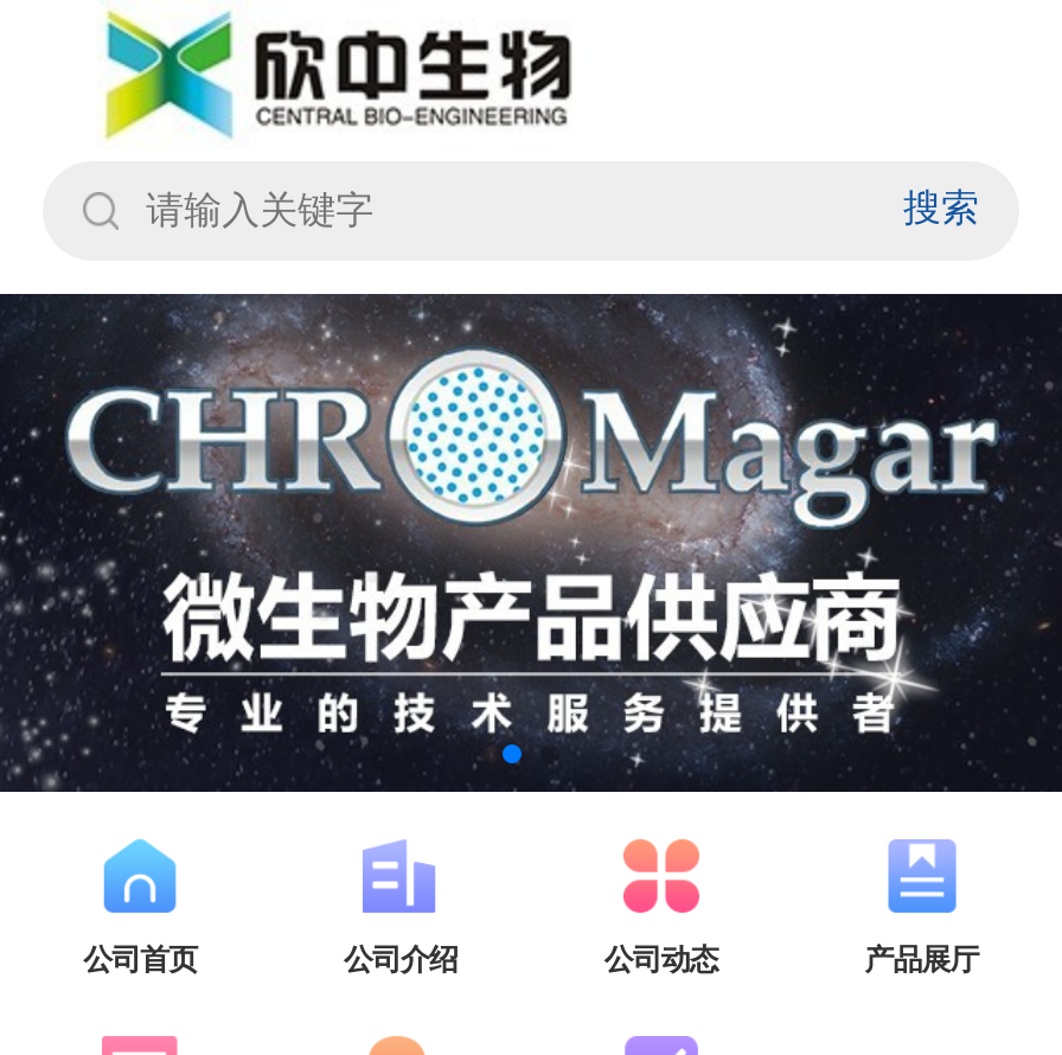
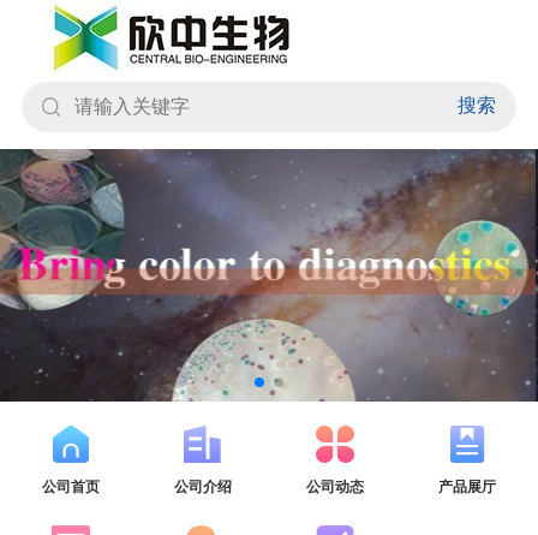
[7,294,1055,794] [image] -> [4,148,534,403] [image]

